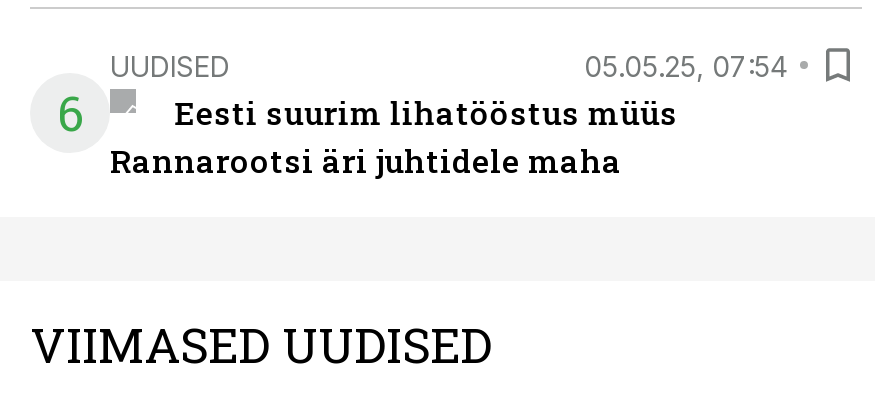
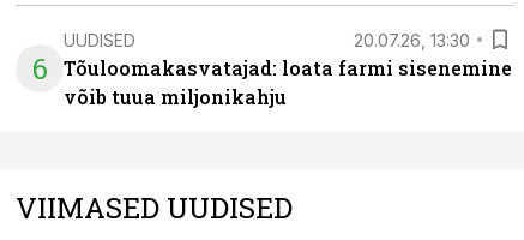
[110,48,788,181] 05.05.25, 07:54 | Eesti suurim lihatööstus müüs | Rannarootsi äri juhtidele maha -> [64,29,512,109] 20.07.26, 13:30 | Tõuloomakasvatajad: loata farmi sisenemine | võib tuua miljonikahju

